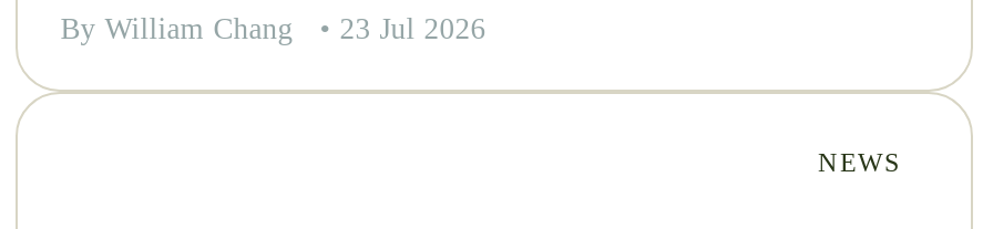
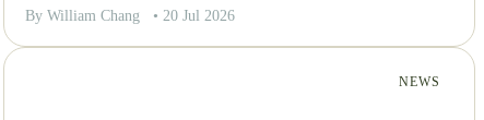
[60,12,486,45] By William Chang • 23 Jul 2026 -> [25,7,235,24] By William Chang • 20 Jul 2026

